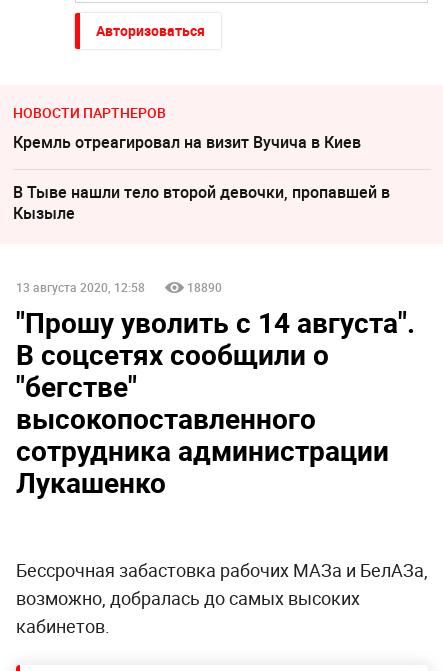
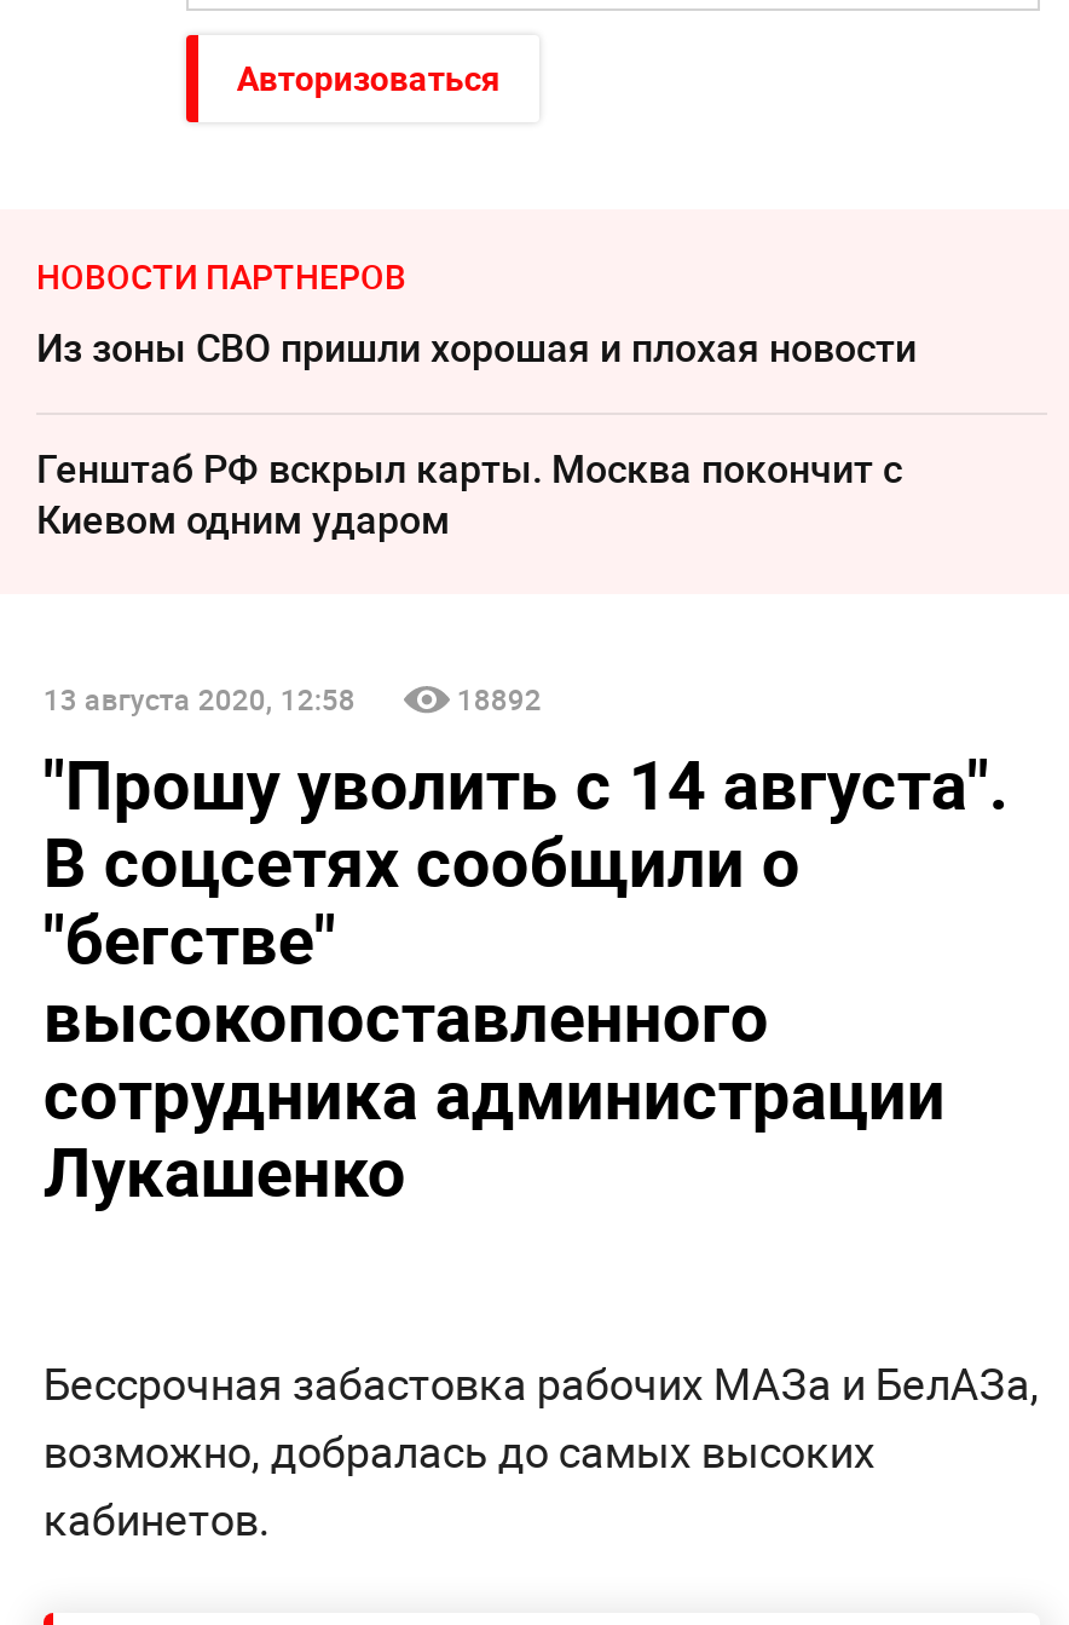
[13,131,361,153] Кремль отреагировал на визит Вучича в Киев -> [36,320,917,374] Из зоны СВО пришли хорошая и плохая новости
[13,181,390,224] В Тыве нашли тело второй девочки, пропавшей в | Кызыле -> [36,441,902,545] Генштаб РФ вскрыл карты. Москва покончит с | Киевом одним ударом
[187,279,222,295] 18890 -> [457,678,542,717] 18892

